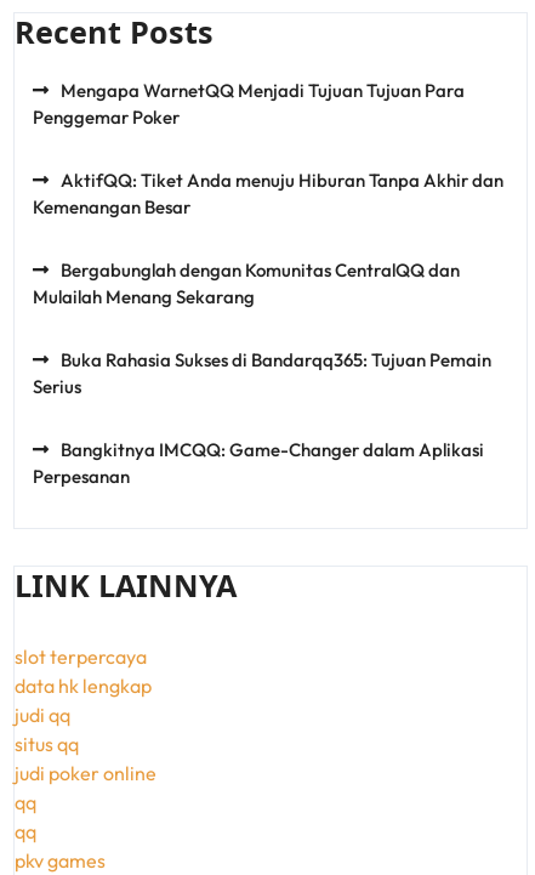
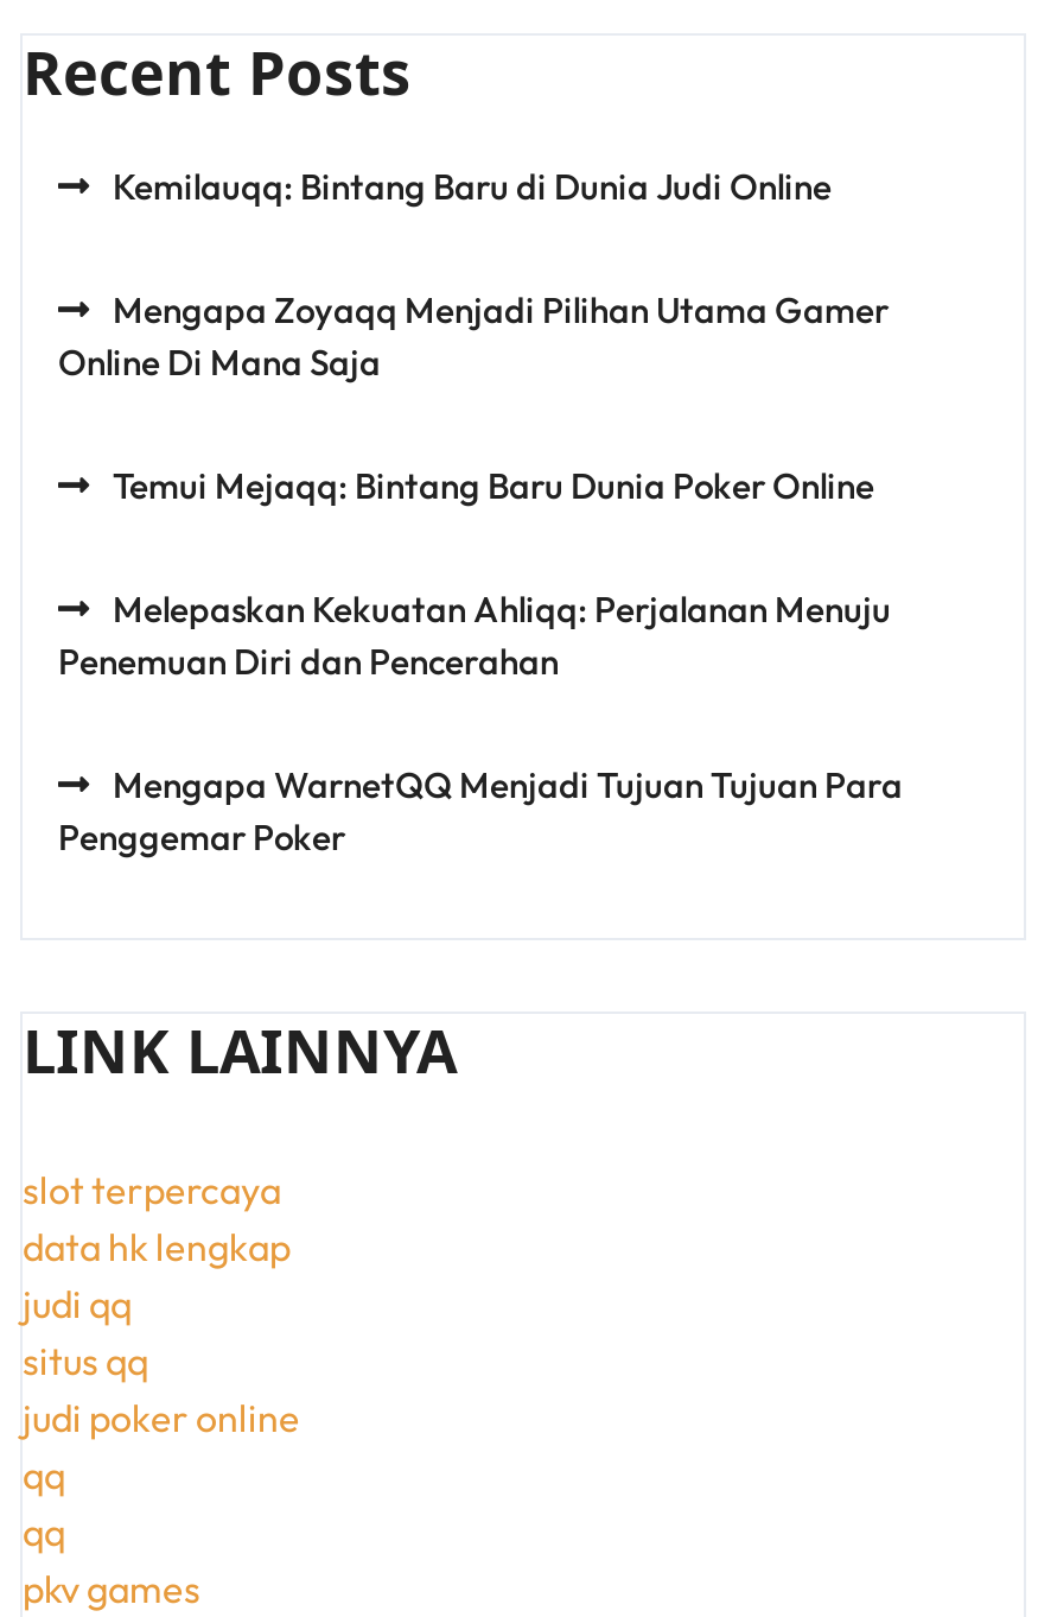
none -> [58,164,891,684] Kemilauqq: Bintang Baru di Dunia Judi Online | Mengapa Zoyaqq Menjadi Pilihan Utama Gamer | Online Di Mana Saja | Temui Mejaqq: Bintang Baru Dunia Poker Online | Melepaskan Kekuatan Ahliqq: Perjalanan Menuju | Penemuan Diri dan Pencerahan
moved [33,79,465,129] -> [58,762,903,860]: Mengapa WarnetQQ Menjadi Tujuan Tujuan Para | Penggemar Poker
[33,169,503,488] AktifQQ: Tiket Anda menuju Hiburan Tanpa Akhir dan | Kemenangan Besar | Bergabunglah dengan Komunitas CentralQQ dan | Mulailah Menang Sekarang | Buka Rahasia Sukses di Bandarqq365: Tujuan Pemain | Serius | Bangkitnya IMCQQ: Game-Changer dalam Aplikasi | Perpesanan -> none

